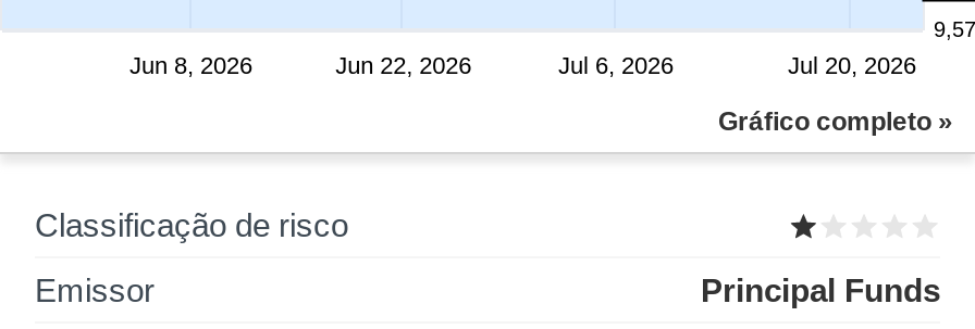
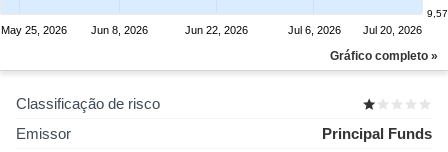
none -> [1,24,67,36] May 25, 2026

